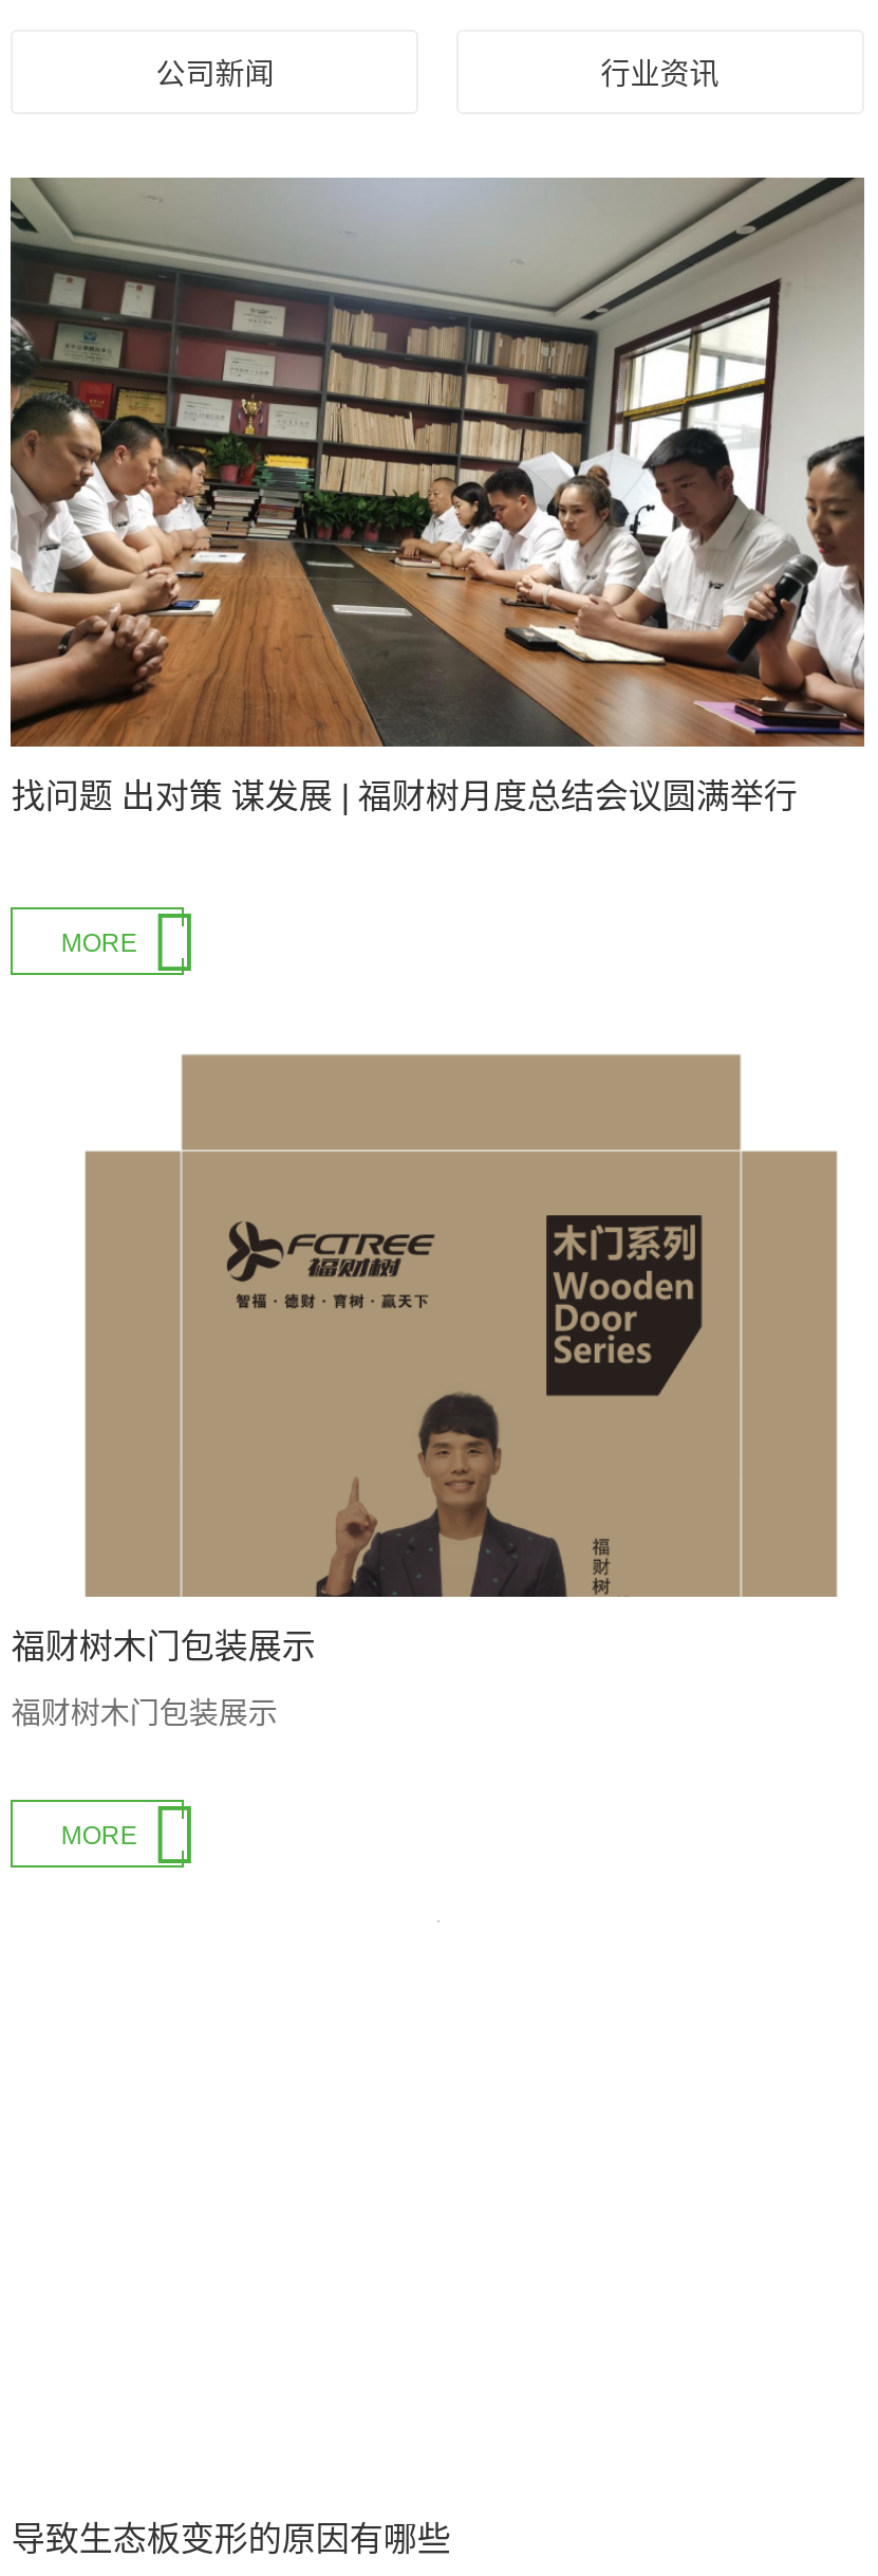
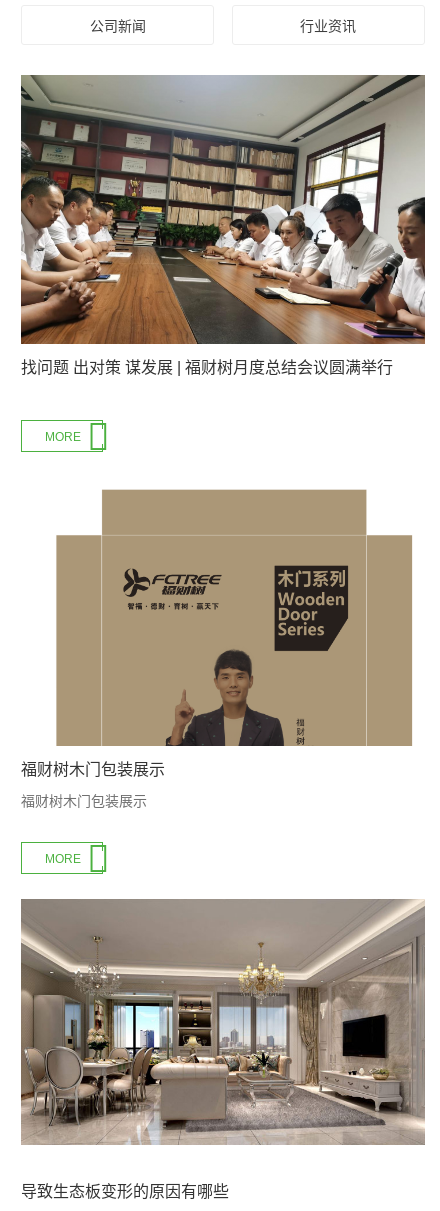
none -> [20,898,426,1146] [image]

